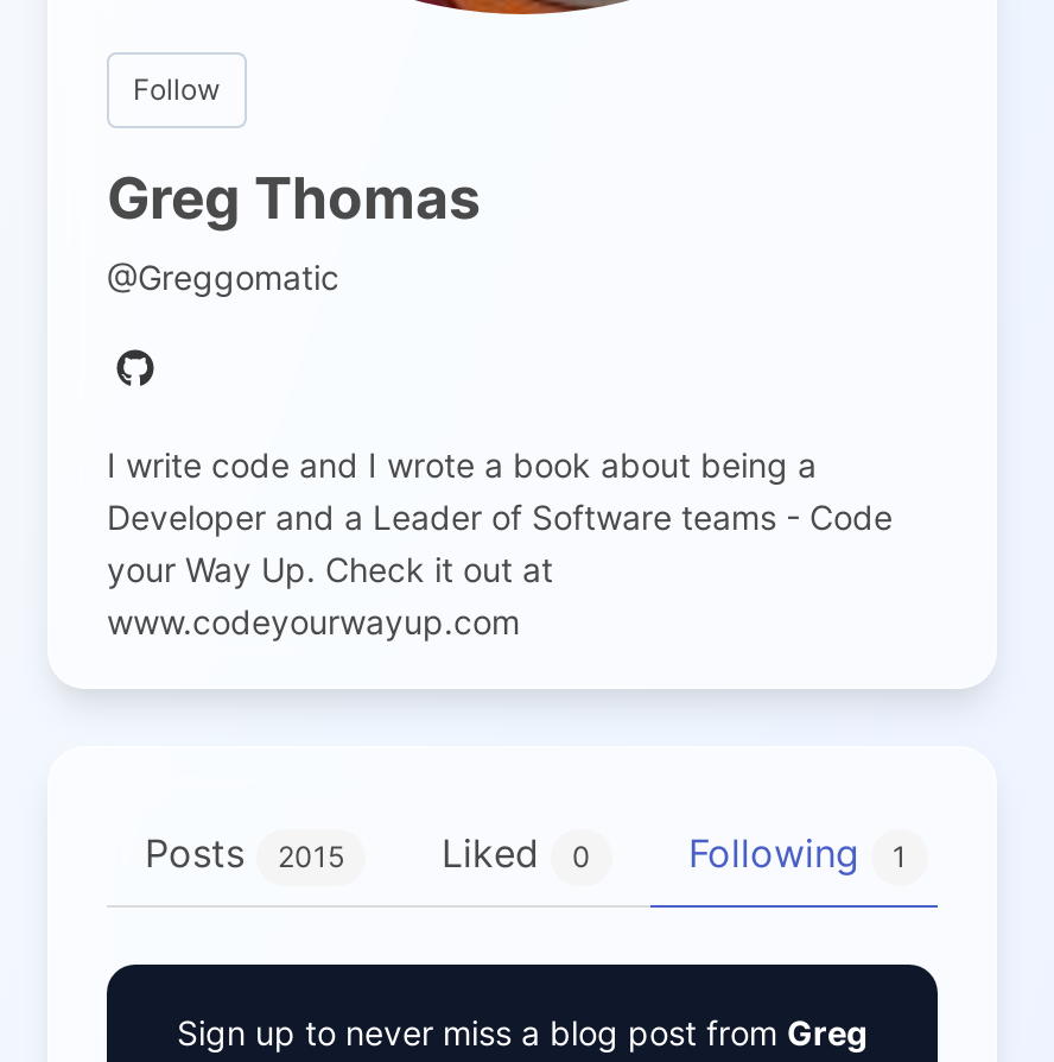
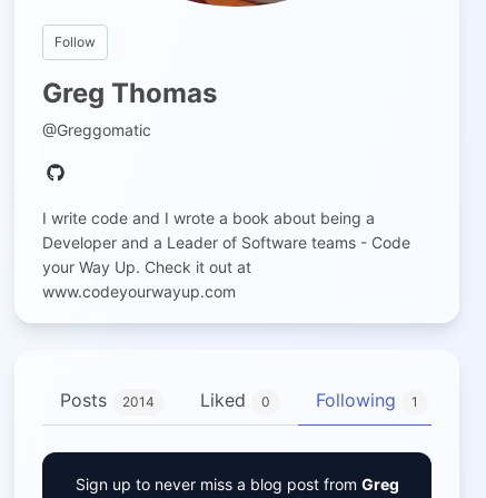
[145,829,344,877] Posts 2015 -> [60,389,155,411] Posts 2014

